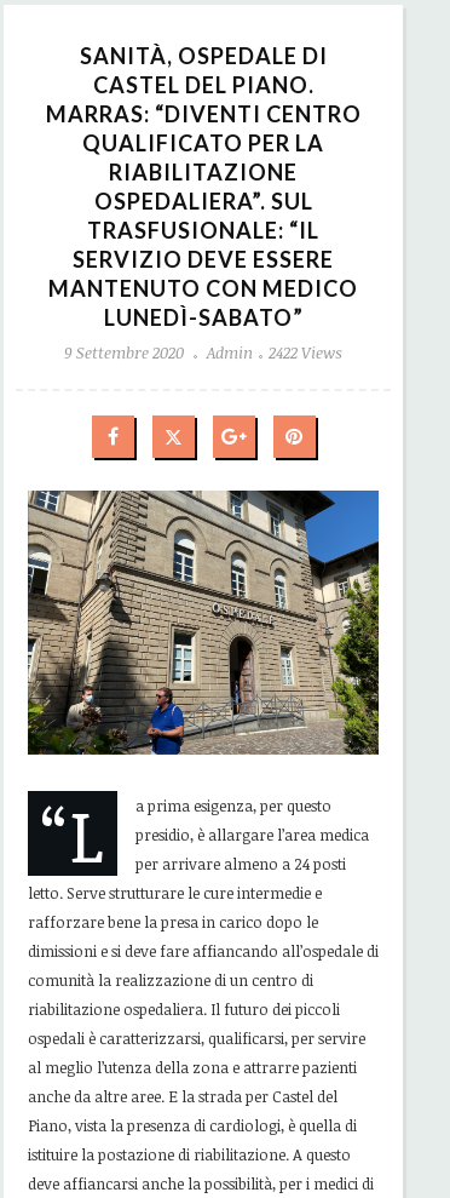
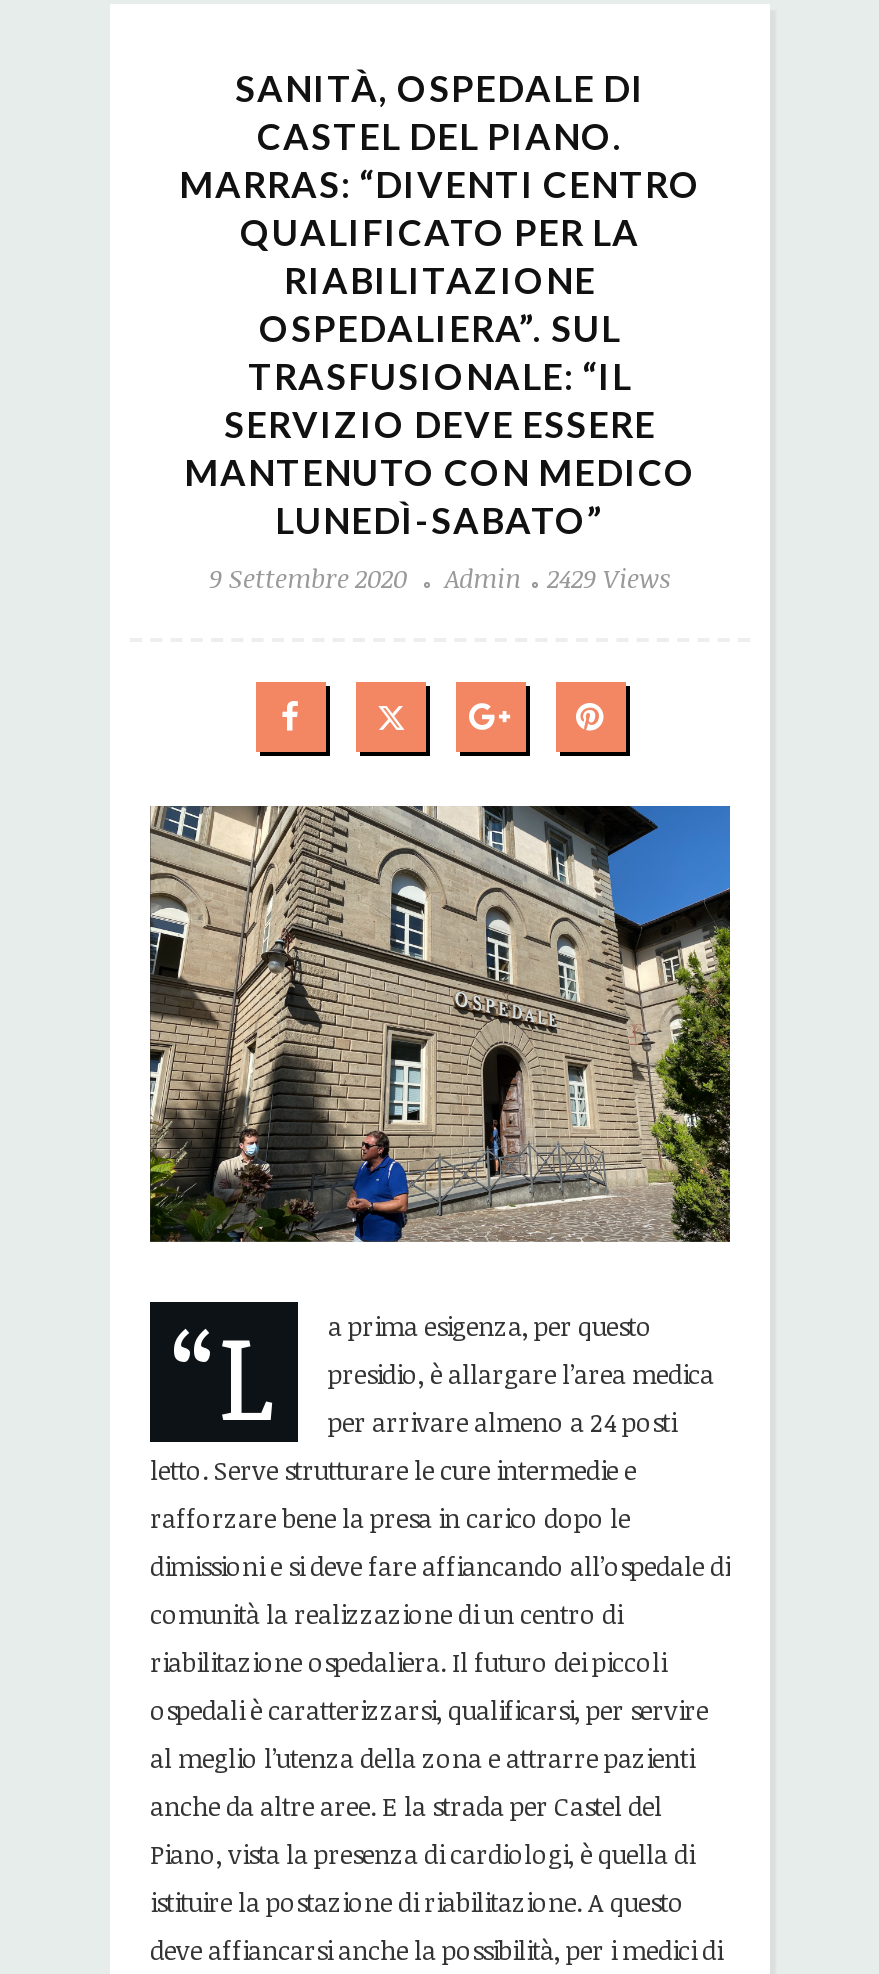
[64,342,342,363] 9 Settembre 2020 Admin 2422 Views -> [209,560,671,596] 9 Settembre 2020 Admin 2429 Views

